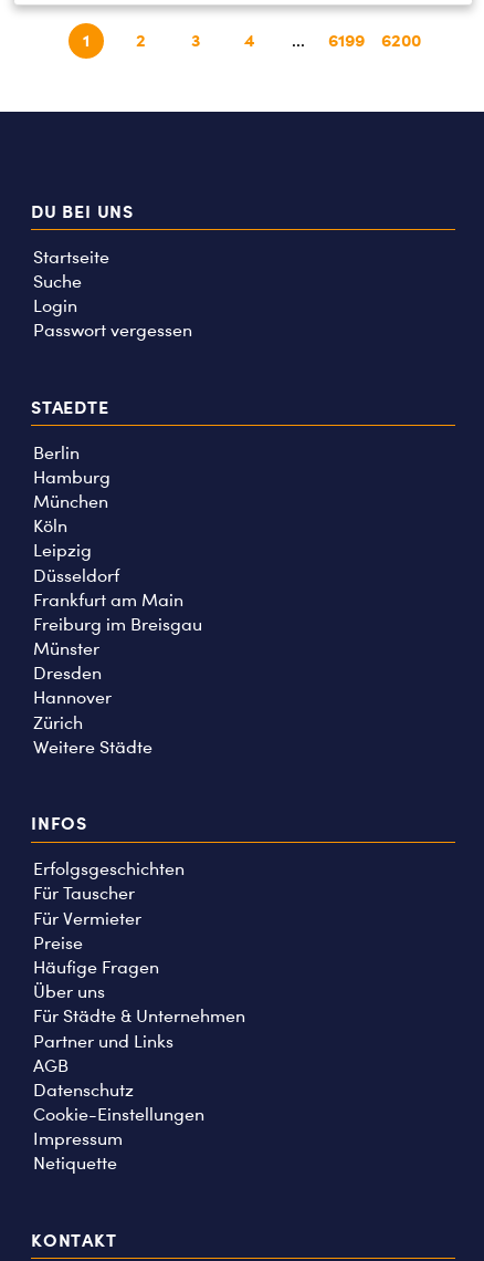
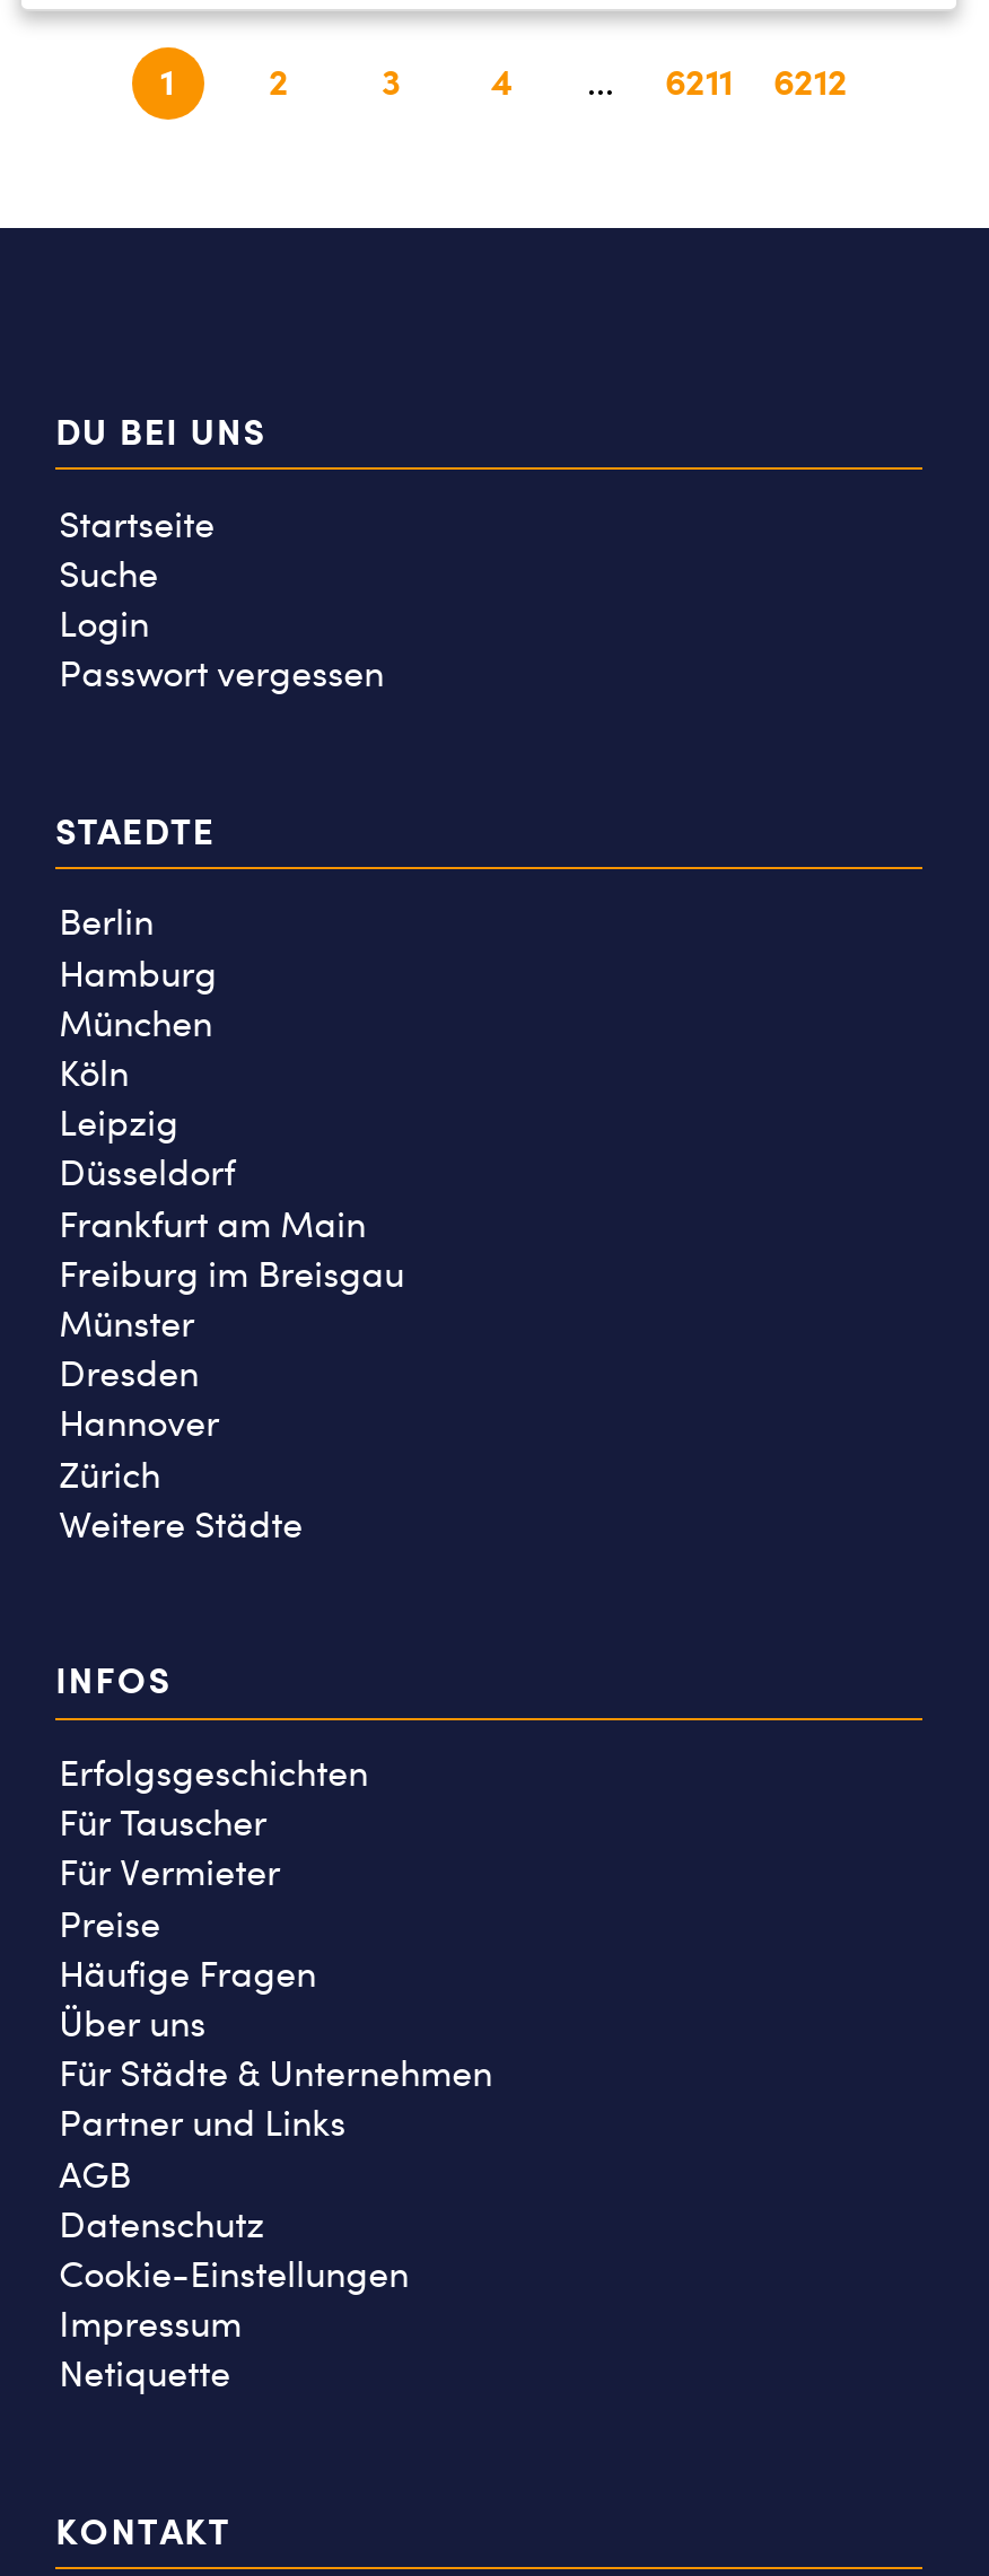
[328,28,364,51] 6199 -> [665,58,733,103] 6211
[381,28,420,51] 6200 -> [773,58,848,103] 6212

